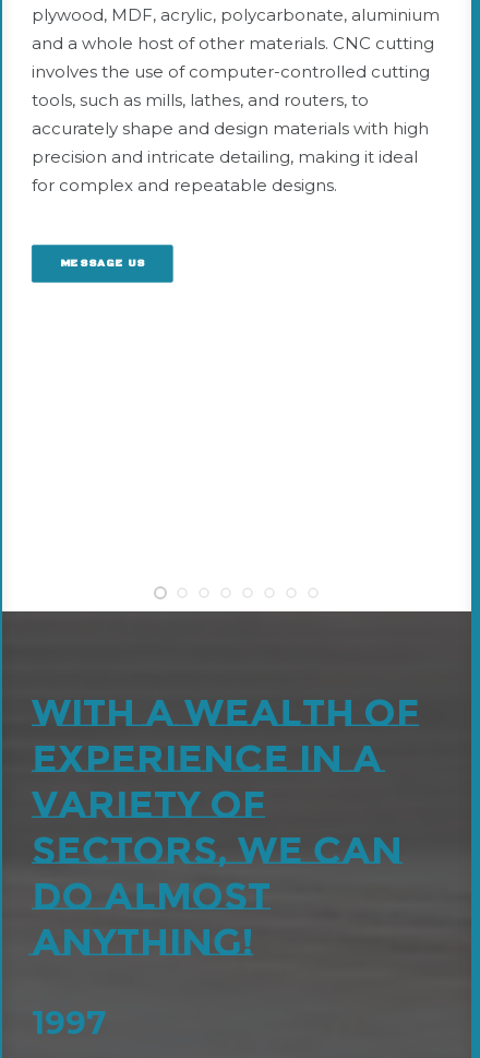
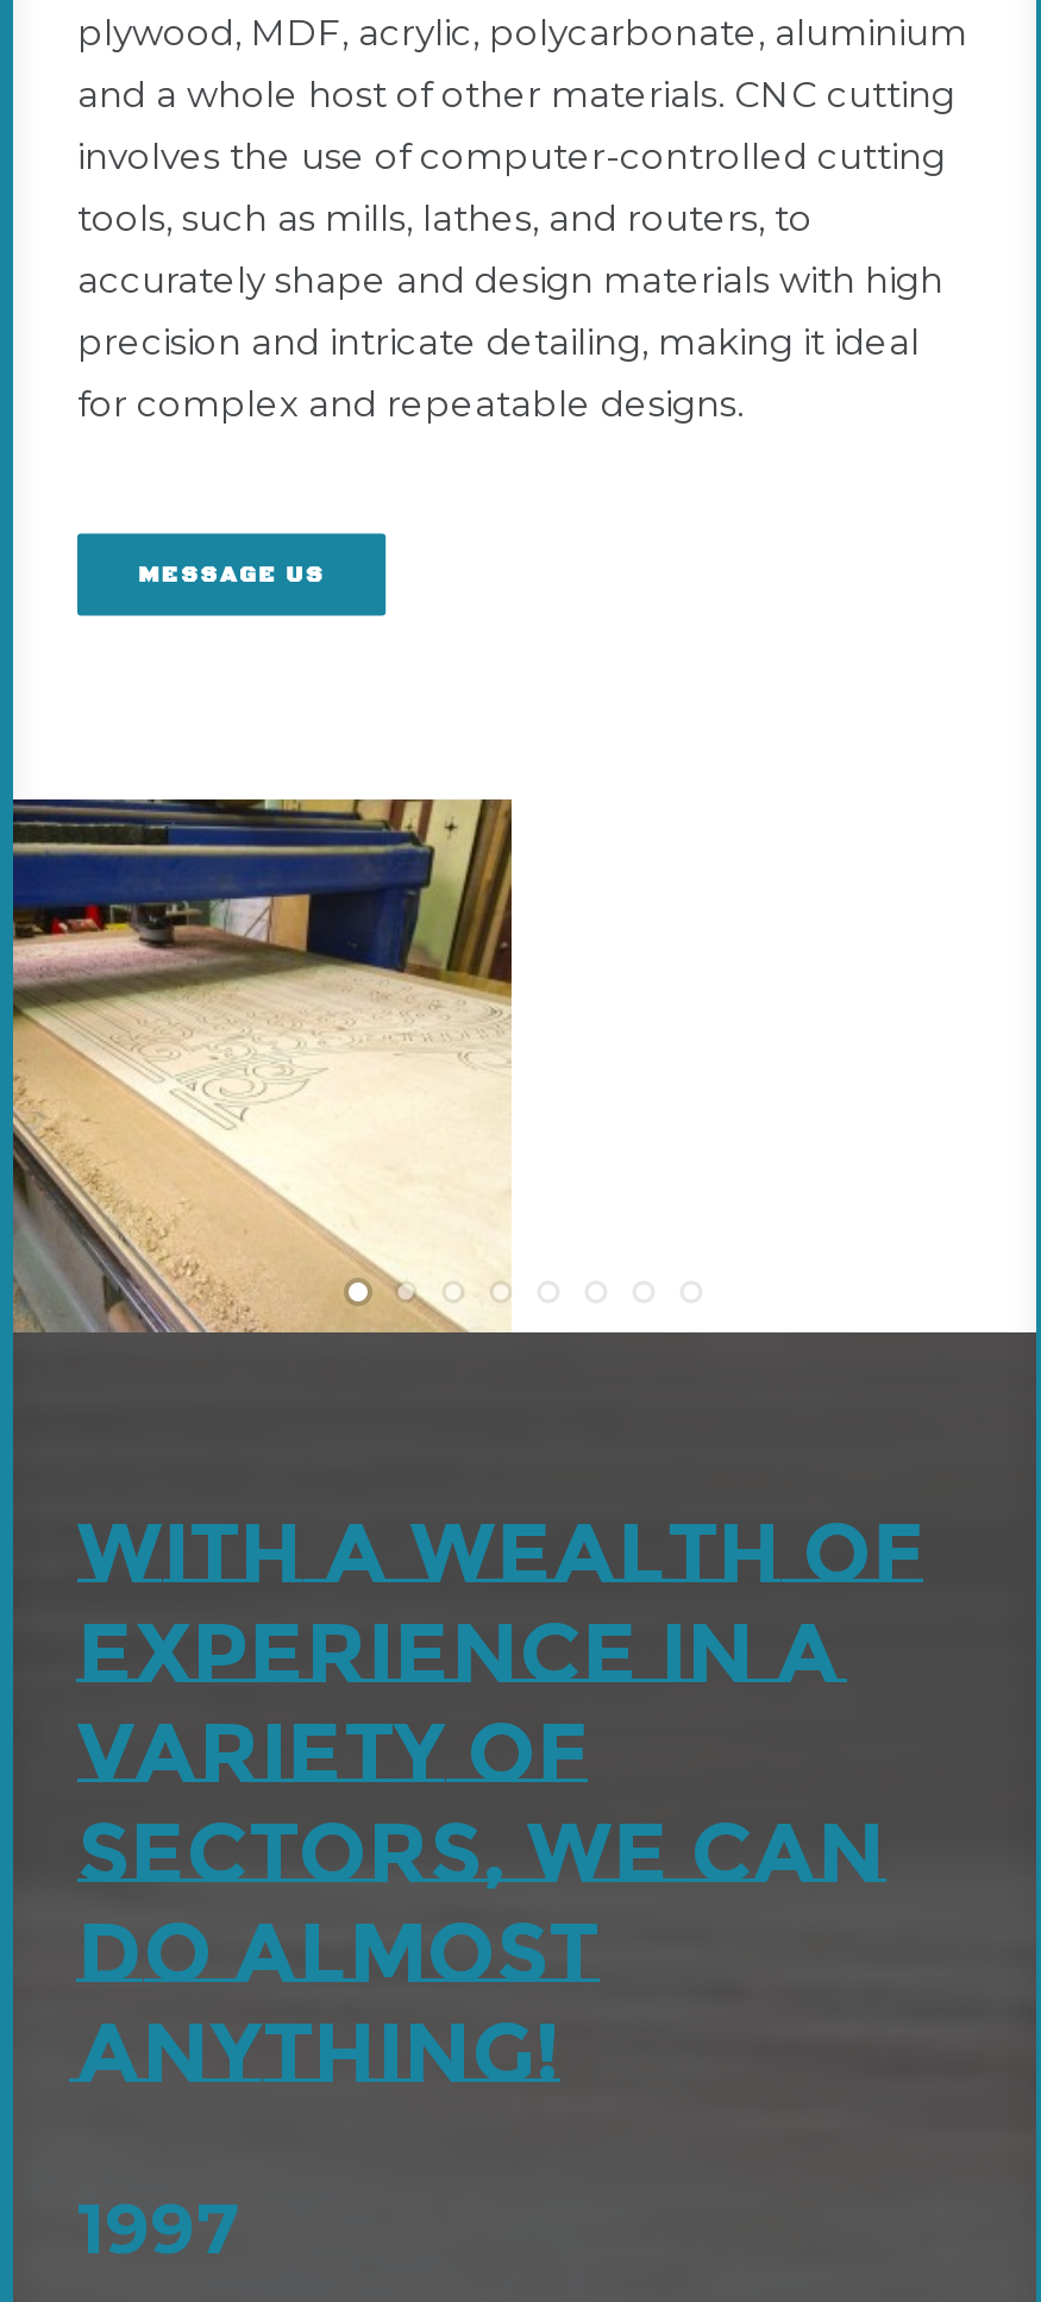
none -> [11,797,515,1335] [image]

